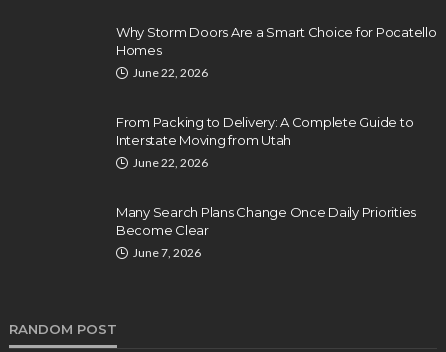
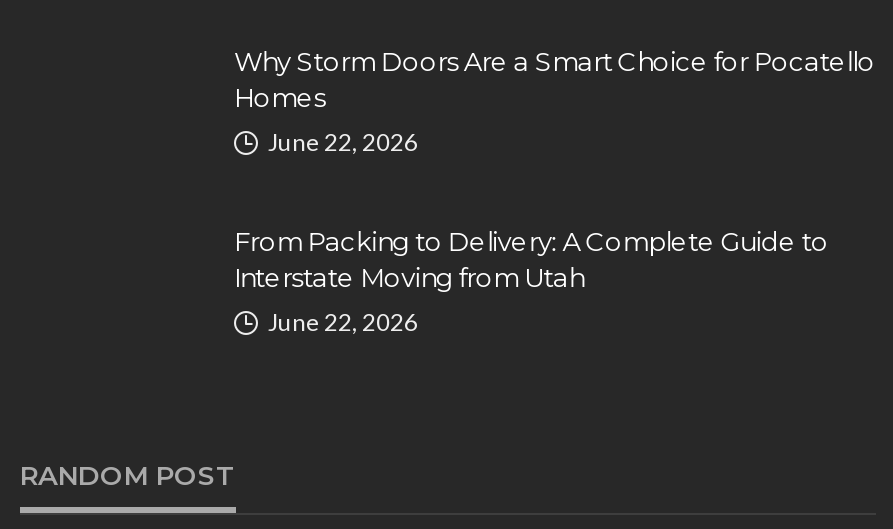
[116,204,416,260] Many Search Plans Change Once Daily Priorities | Become Clear | June 7, 2026 -> none

